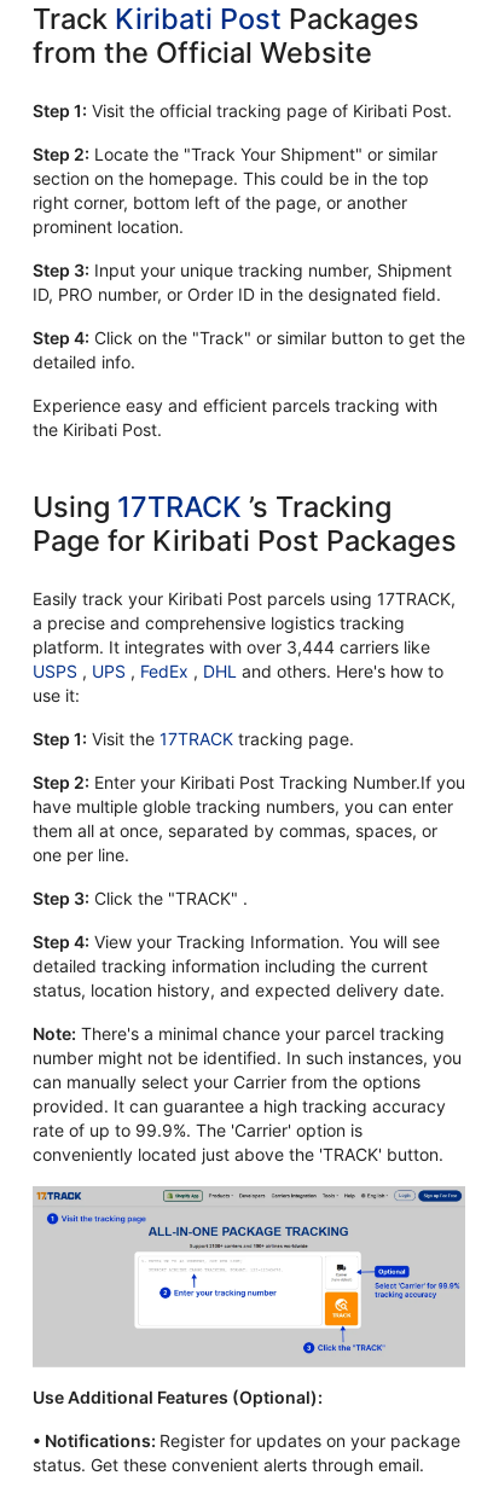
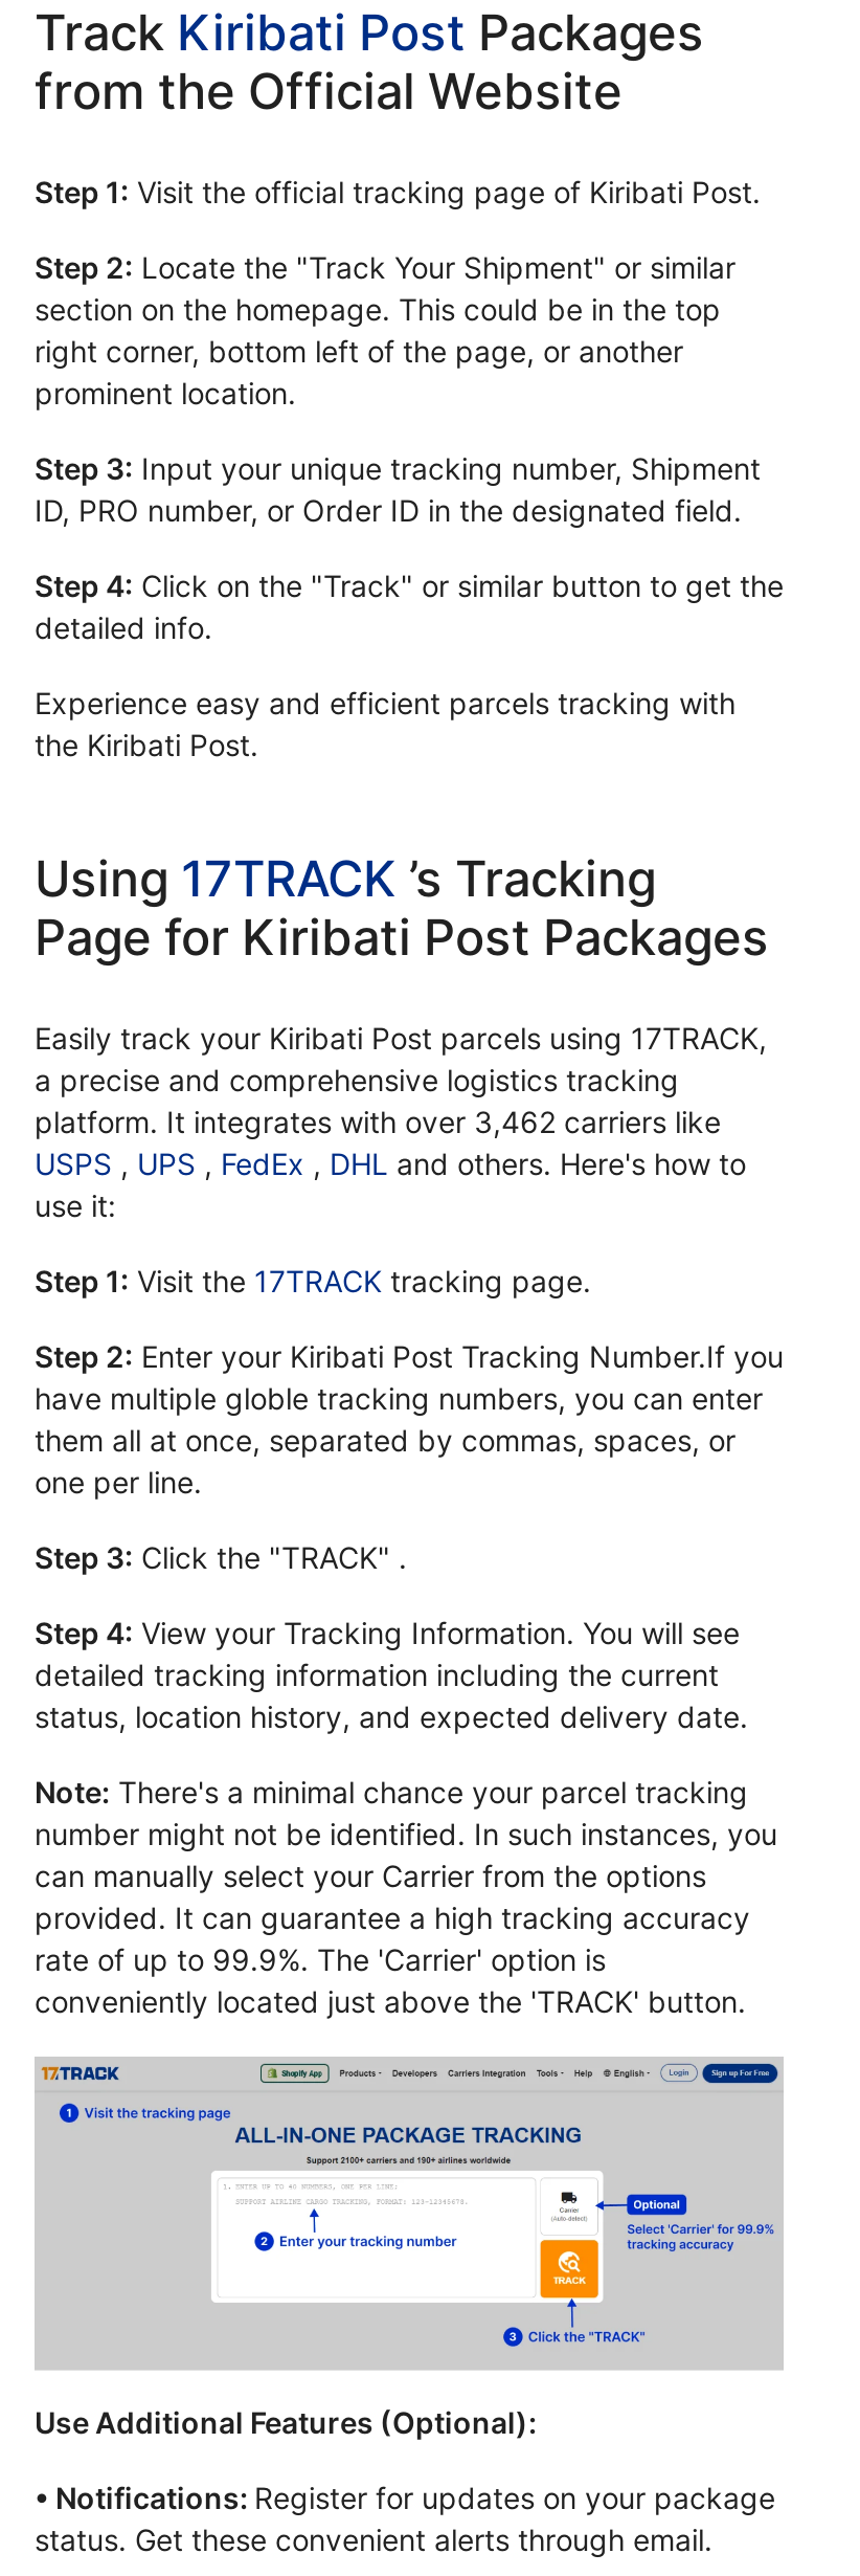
[33,637,430,657] platform. It integrates with over 3,444 carriers like -> [35,1104,721,1139] platform. It integrates with over 3,462 carriers like

